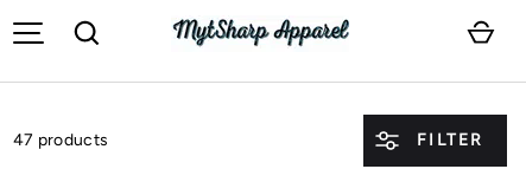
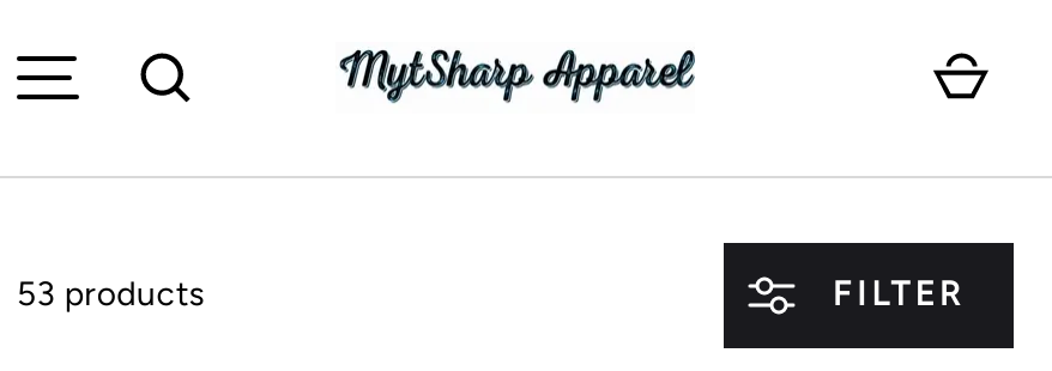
[13,129,108,149] 47 products -> [17,273,206,314] 53 products

